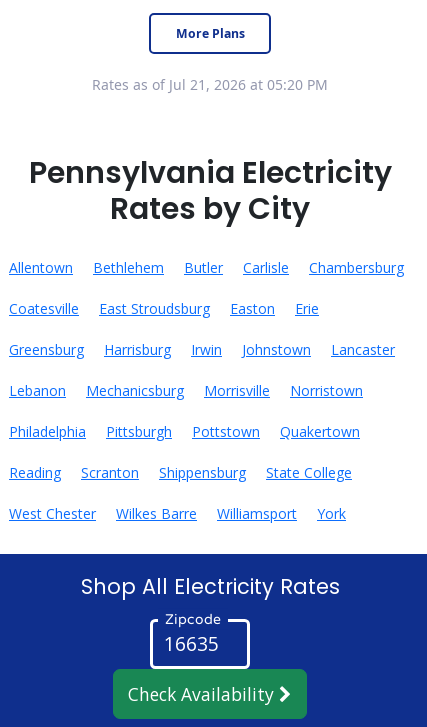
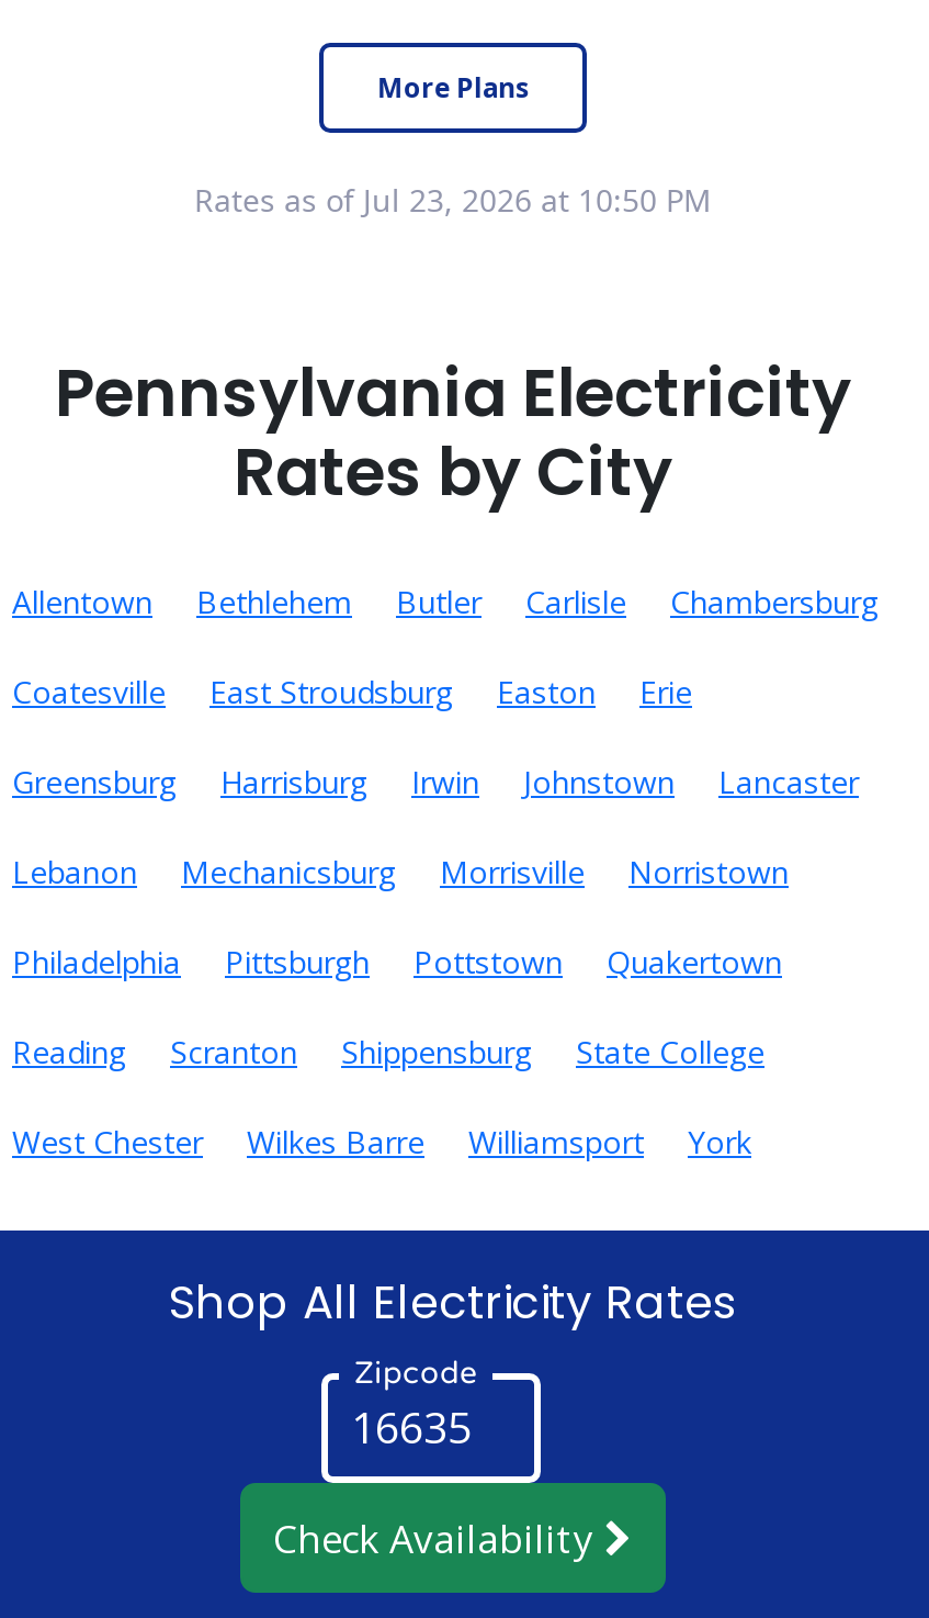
[92,74,328,93] Rates as of Jul 21, 2026 at 05:20 PM -> [194,178,712,220] Rates as of Jul 23, 2026 at 10:50 PM

